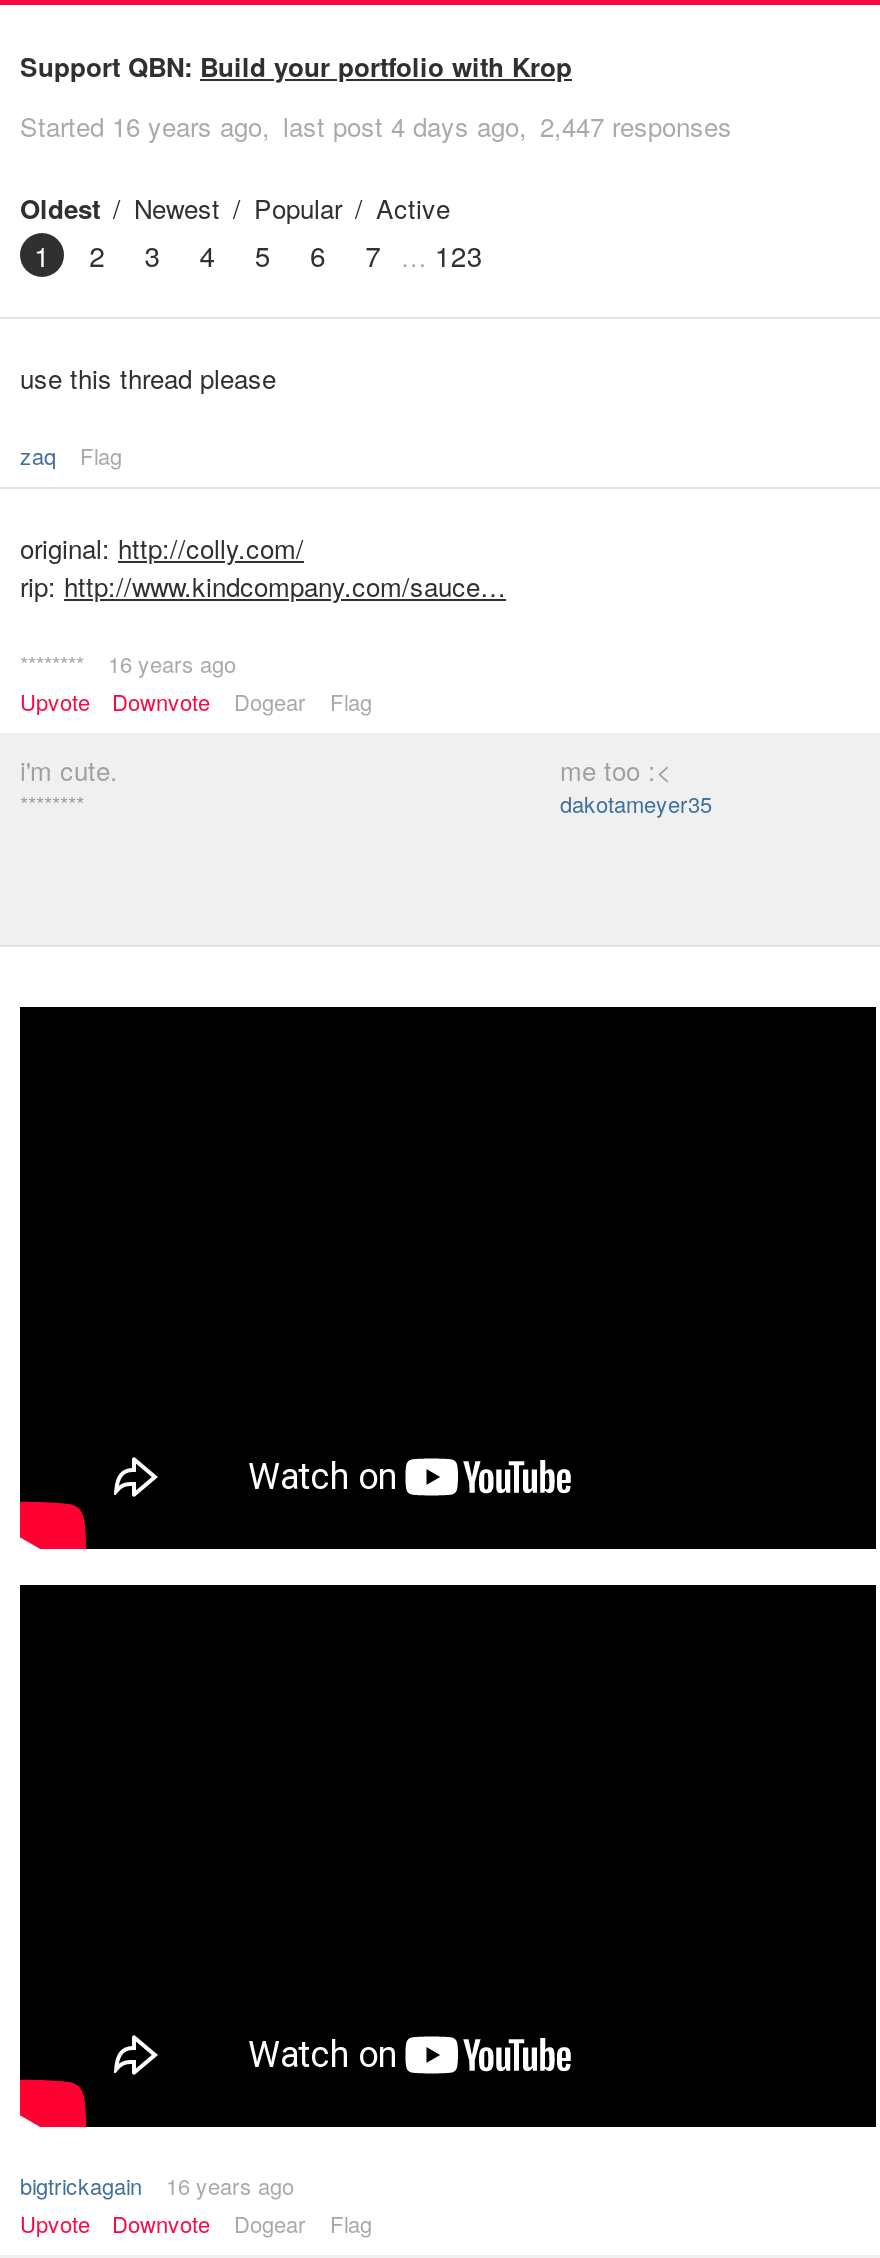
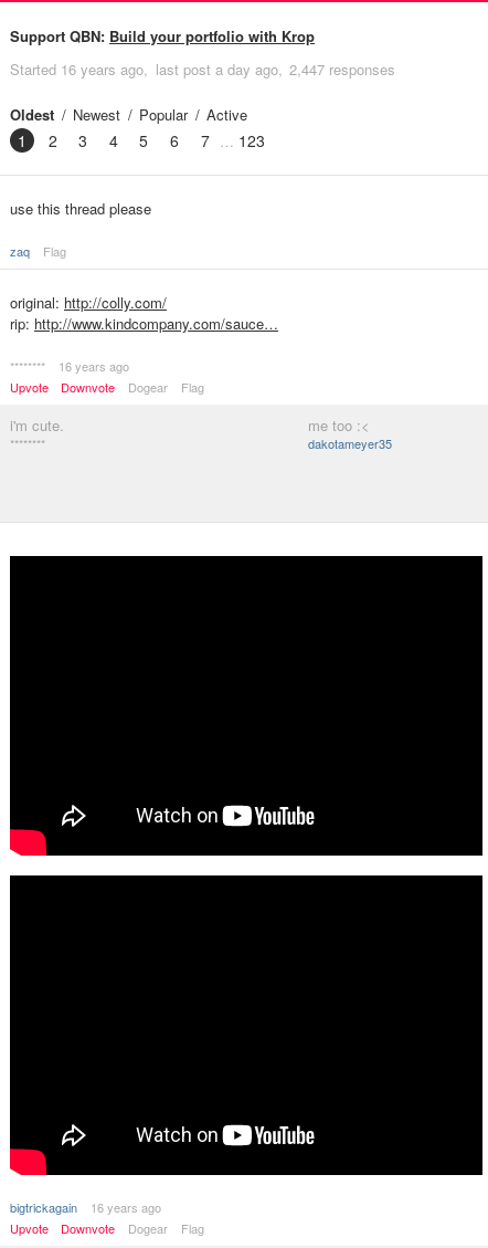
[20,107,732,145] Started 16 years ago last post 4 days ago 2,447 responses -> [10,59,395,80] Started 16 years ago last post a day ago 2,447 responses

